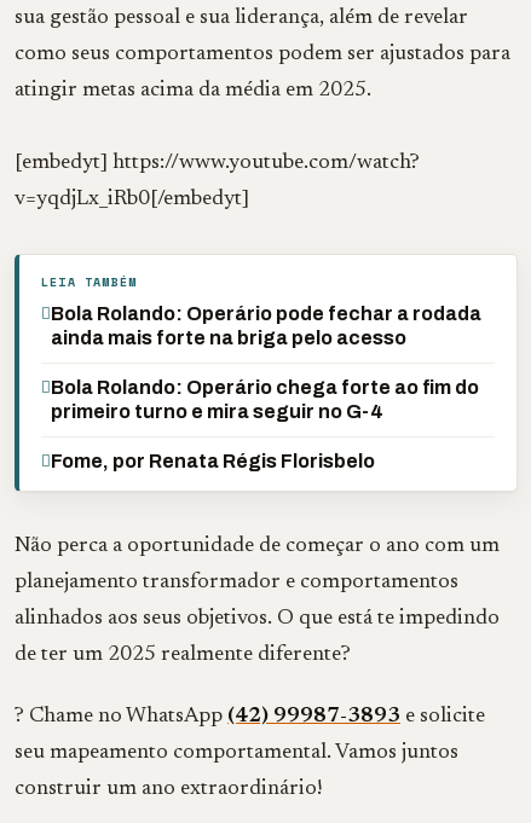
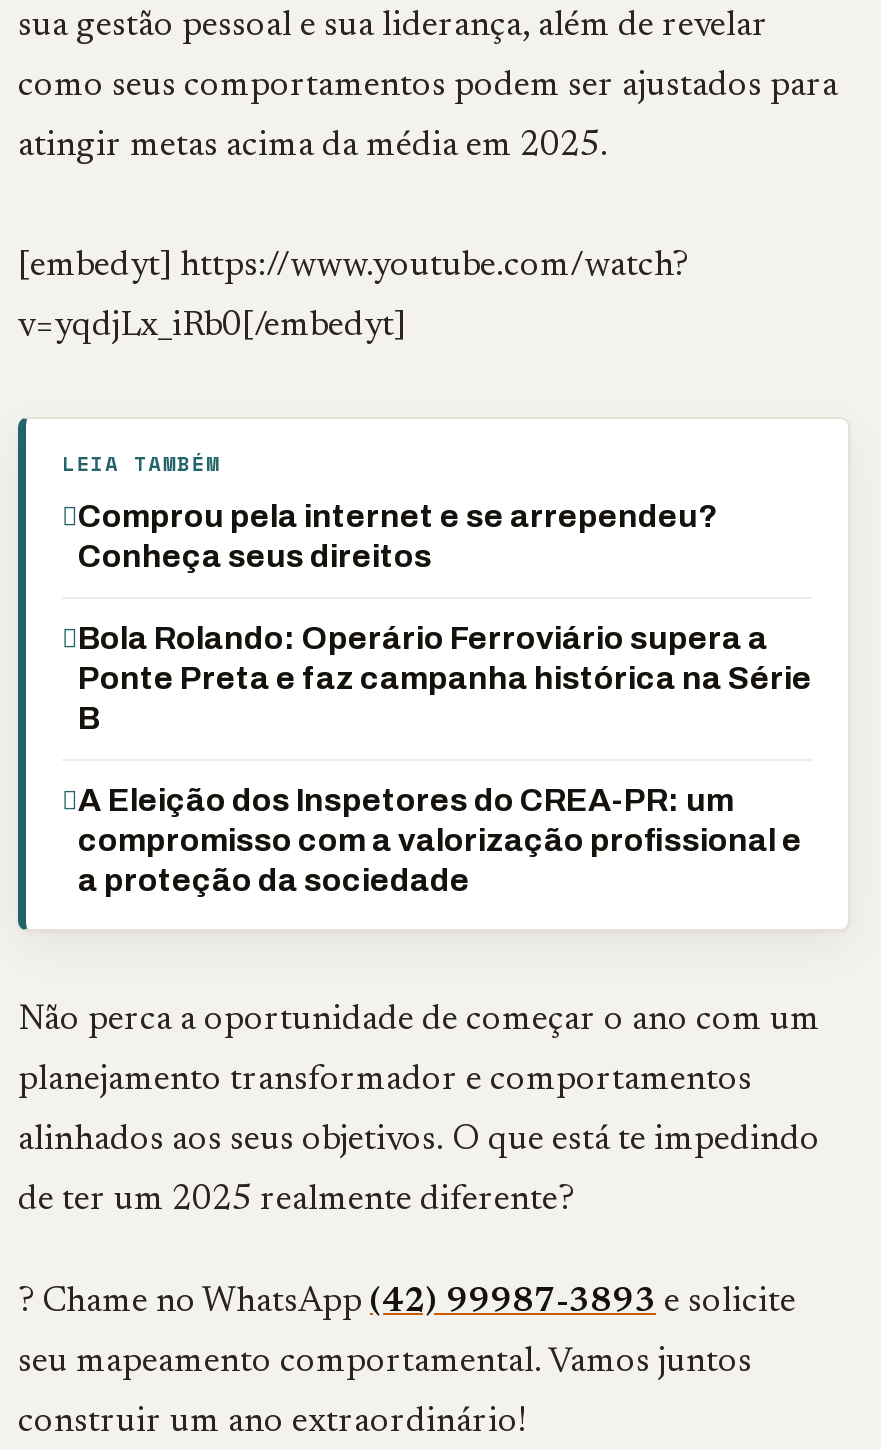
[51,303,481,348] Bola Rolando: Operário pode fechar a rodada | ainda mais forte na briga pelo acesso -> [78,499,718,573] Comprou pela internet e se arrependeu? | Conheça seus direitos
[51,377,479,422] Bola Rolando: Operário chega forte ao fim do | primeiro turno e mira seguir no G-4 -> [78,621,812,735] Bola Rolando: Operário Ferroviário supera a | Ponte Preta e faz campanha histórica na Série | B
[51,451,375,471] Fome, por Renata Régis Florisbelo -> [78,783,802,897] A Eleição dos Inspetores do CREA-PR: um | compromisso com a valorização profissional e | a proteção da sociedade

